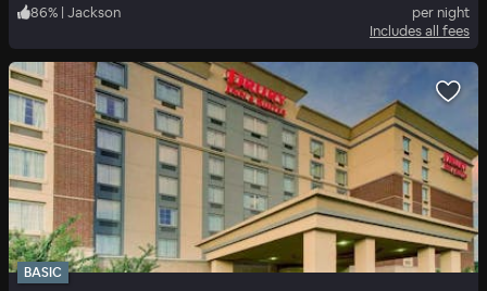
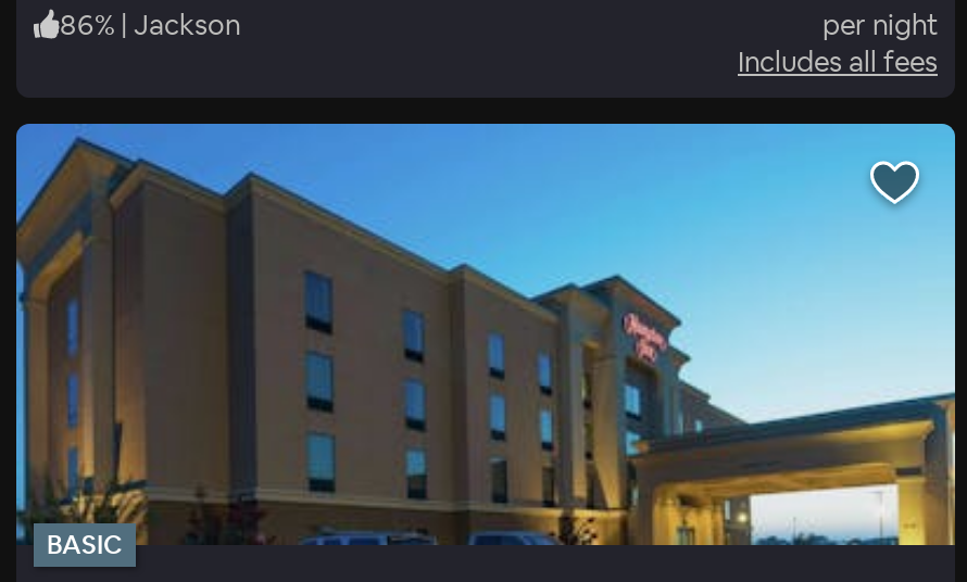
[8,61,479,274] [image] -> [14,122,957,547] [image]

